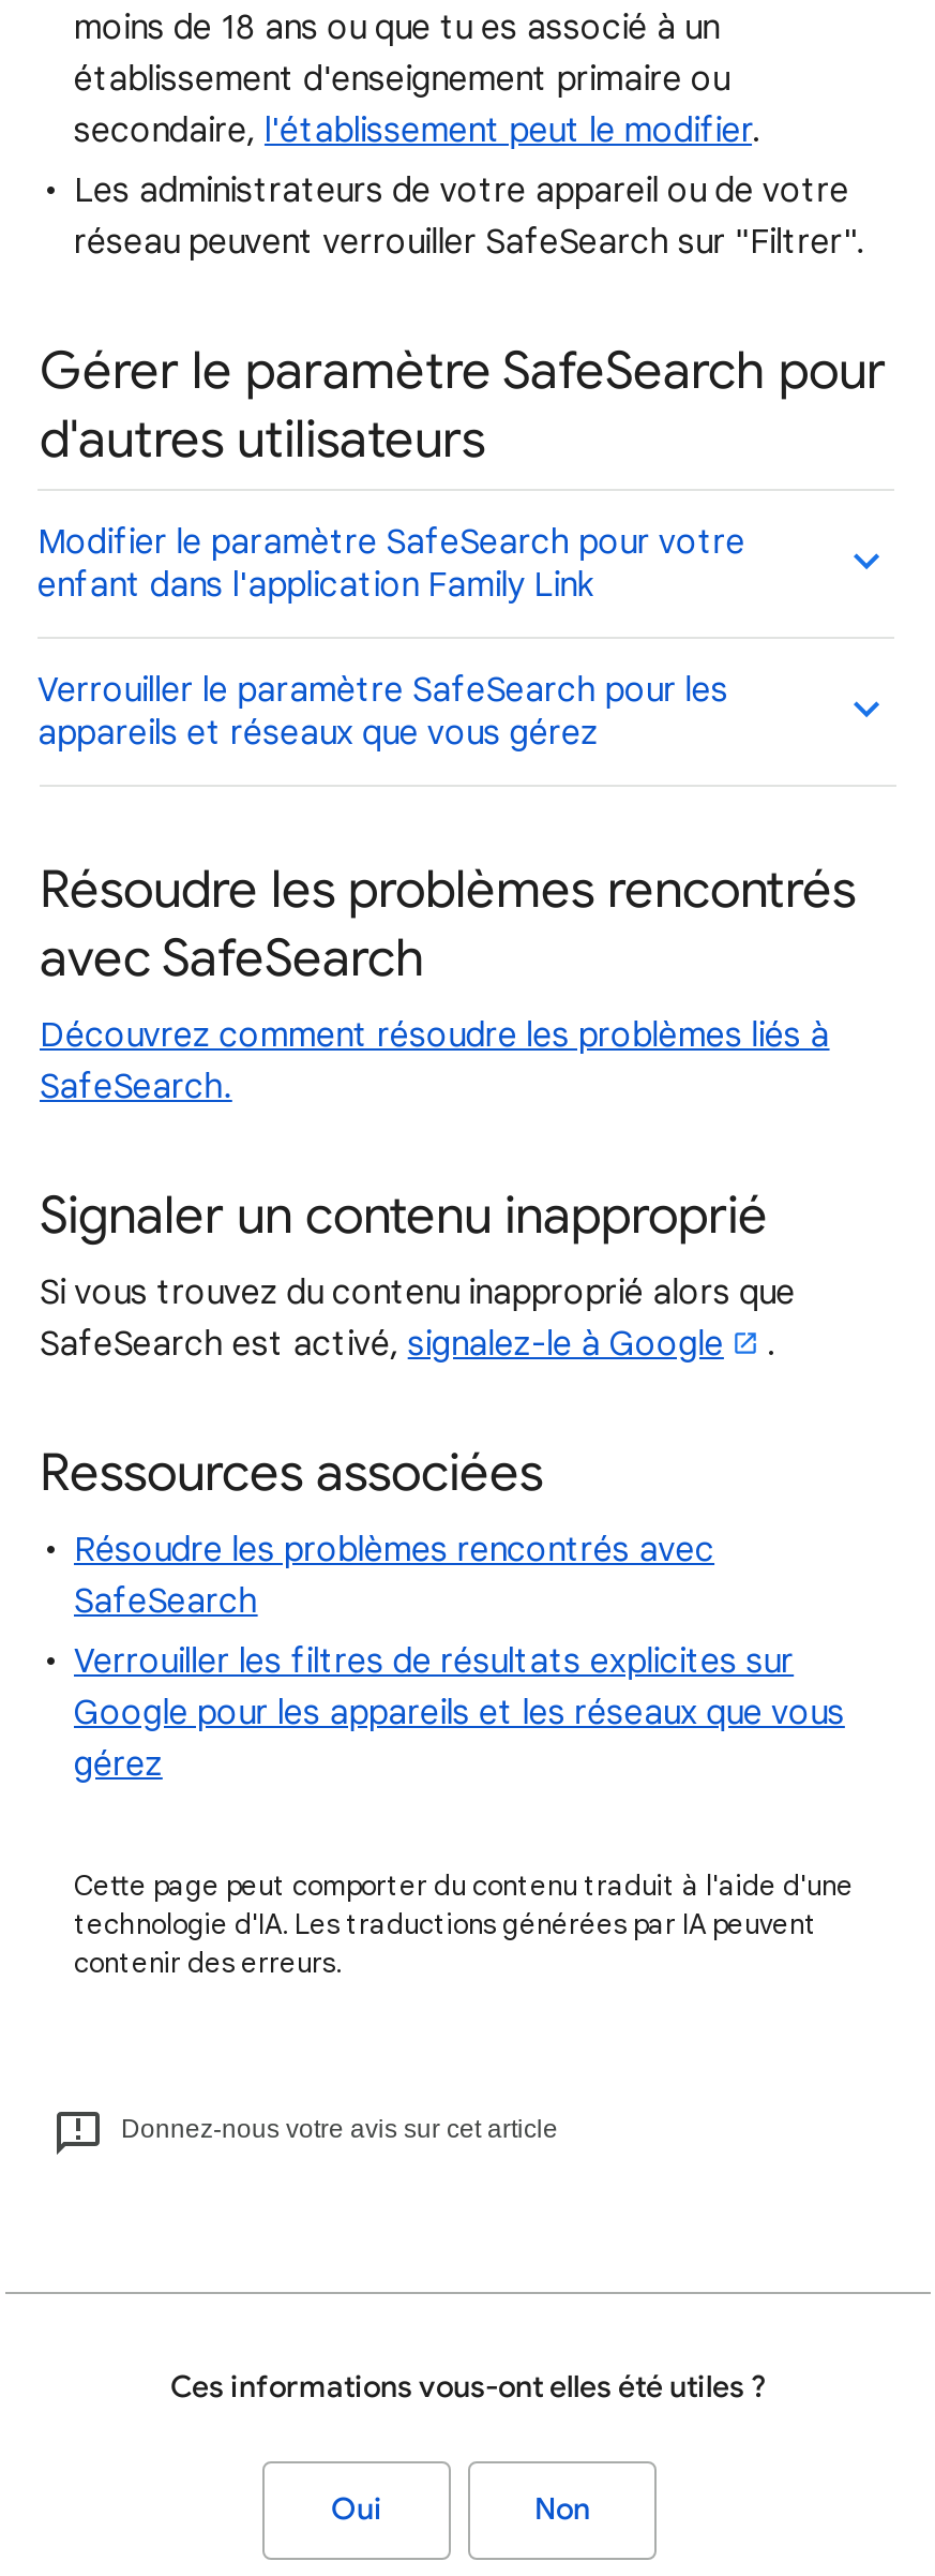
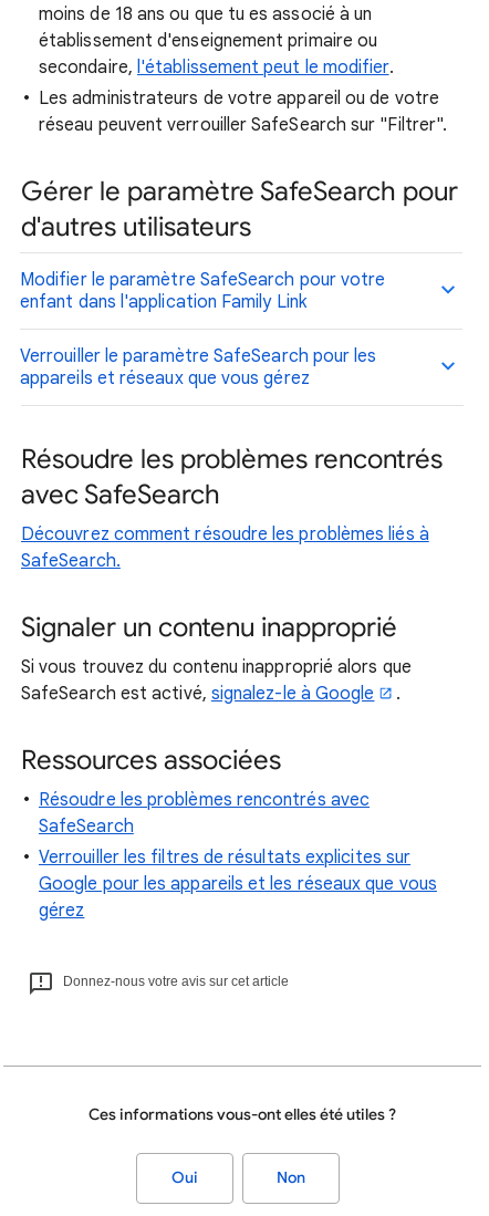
[74,1867,854,1981] Cette page peut comporter du contenu traduit à l'aide d'une | technologie d'IA. Les traductions générées par IA peuvent | contenir des erreurs. -> none

